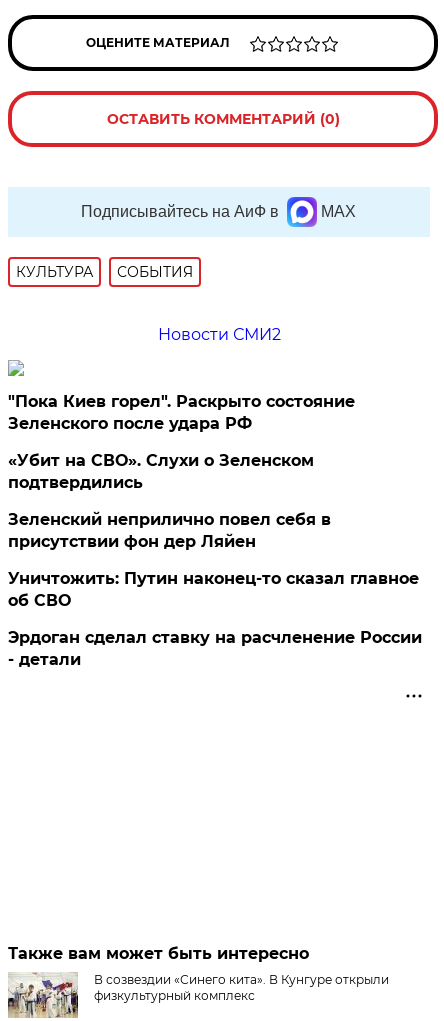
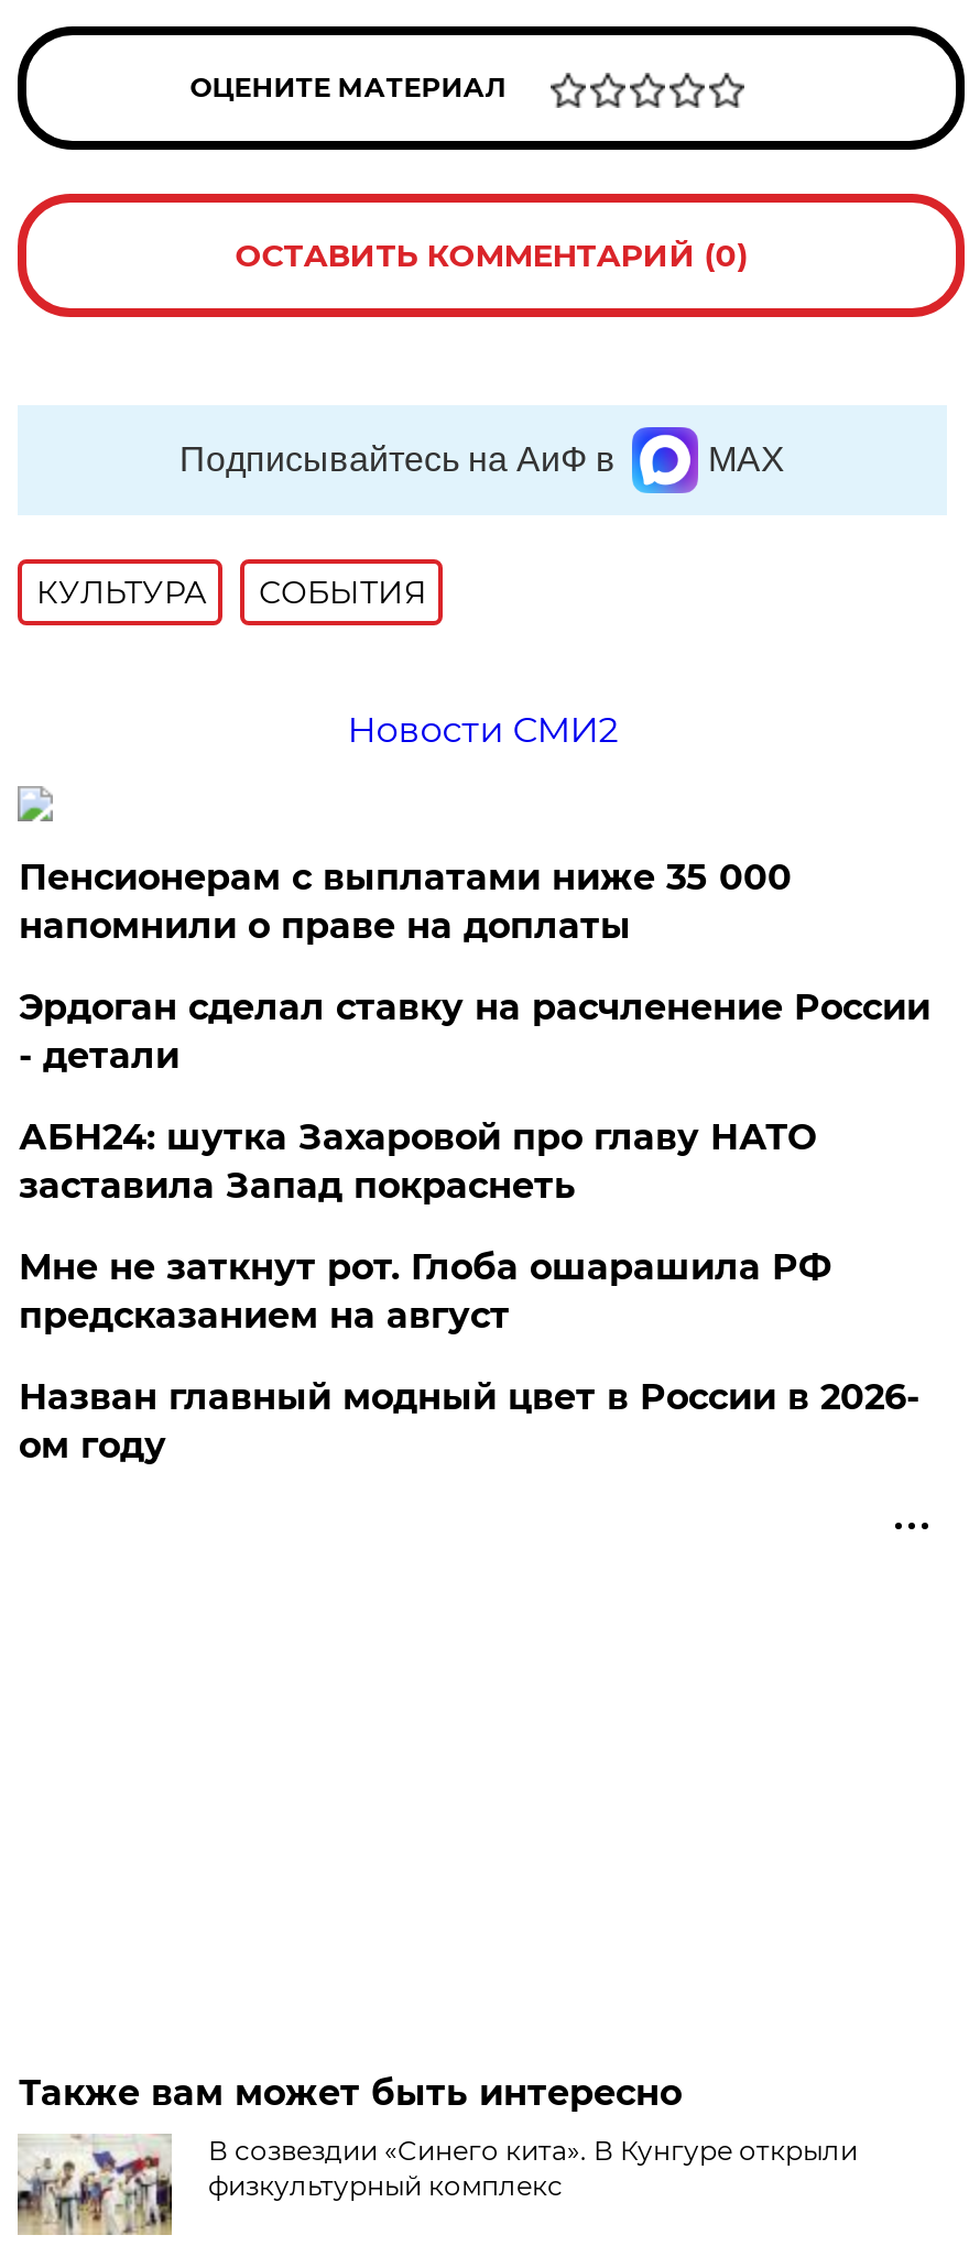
[8,392,419,610] "Пока Киев горел". Раскрыто состояние | Зеленского после удара РФ | «Убит на СВО». Слухи о Зеленском | подтвердились | Зеленский неприлично повел cебя в | присутствии фон дер Ляйен | Уничтожить: Путин наконец-то сказал главное | об СВО -> [18,857,791,947] Пенсионерам с выплатами ниже 35 000 | напомнили о праве на доплаты
moved [8,628,422,669] -> [18,986,930,1077]: Эрдоган сделал ставку на расчленение России | - детали
none -> [18,1116,919,1467] АБН24: шутка Захаровой про главу НАТО | заставила Запад покраснеть | Мне не заткнут рот. Глоба ошарашила РФ | предсказанием на август | Назван главный модный цвет в России в 2026- | ом году

